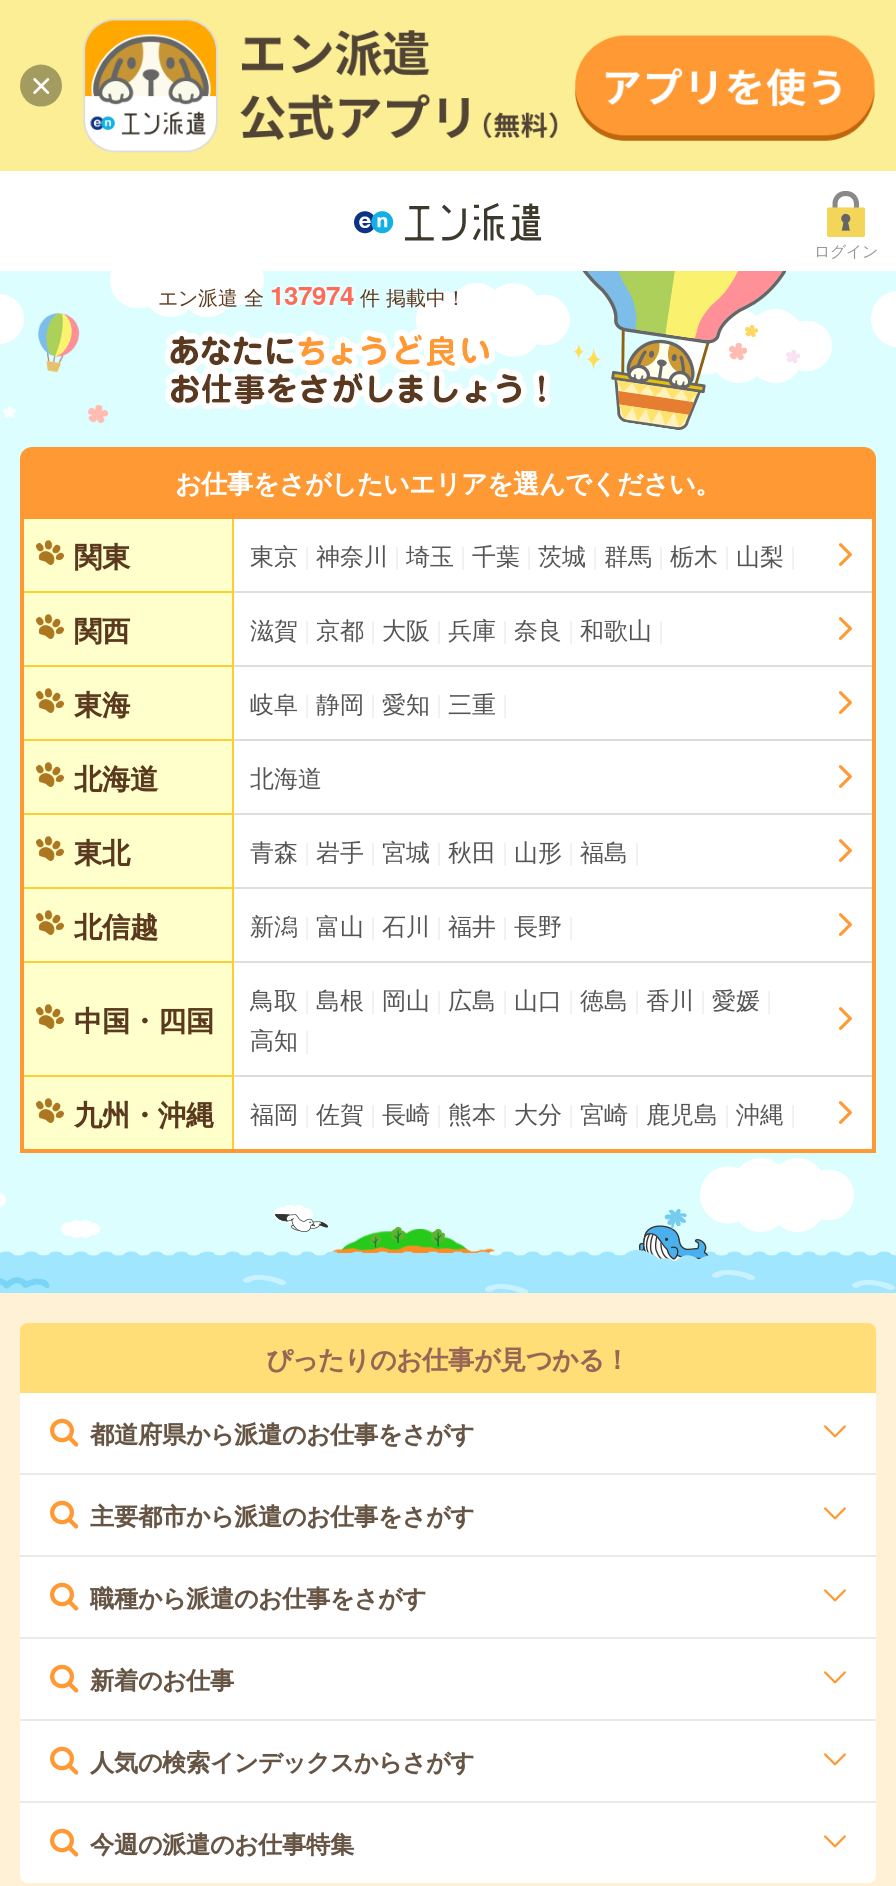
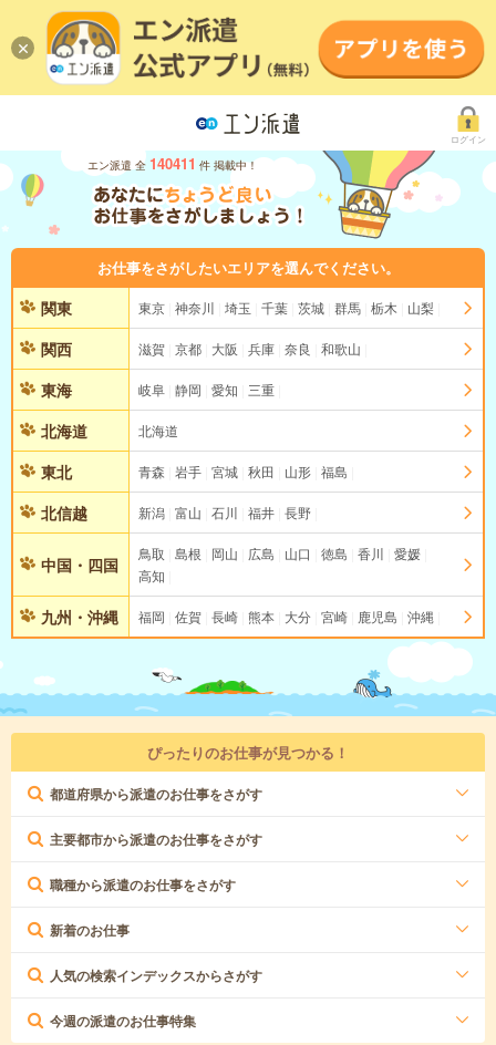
[158,276,466,314] エン派遣 全 137974 件 掲載中！ -> [87,153,258,174] エン派遣 全 140411 件 掲載中！

